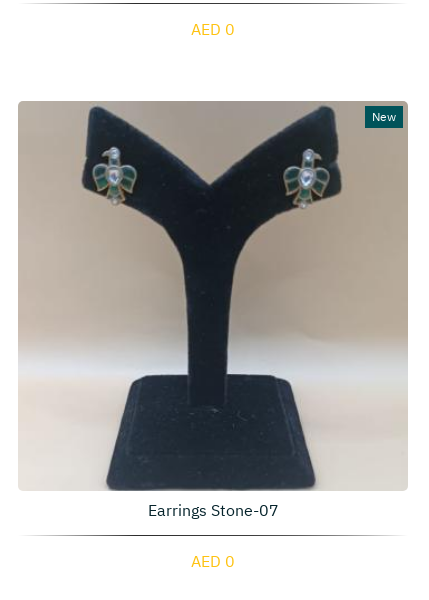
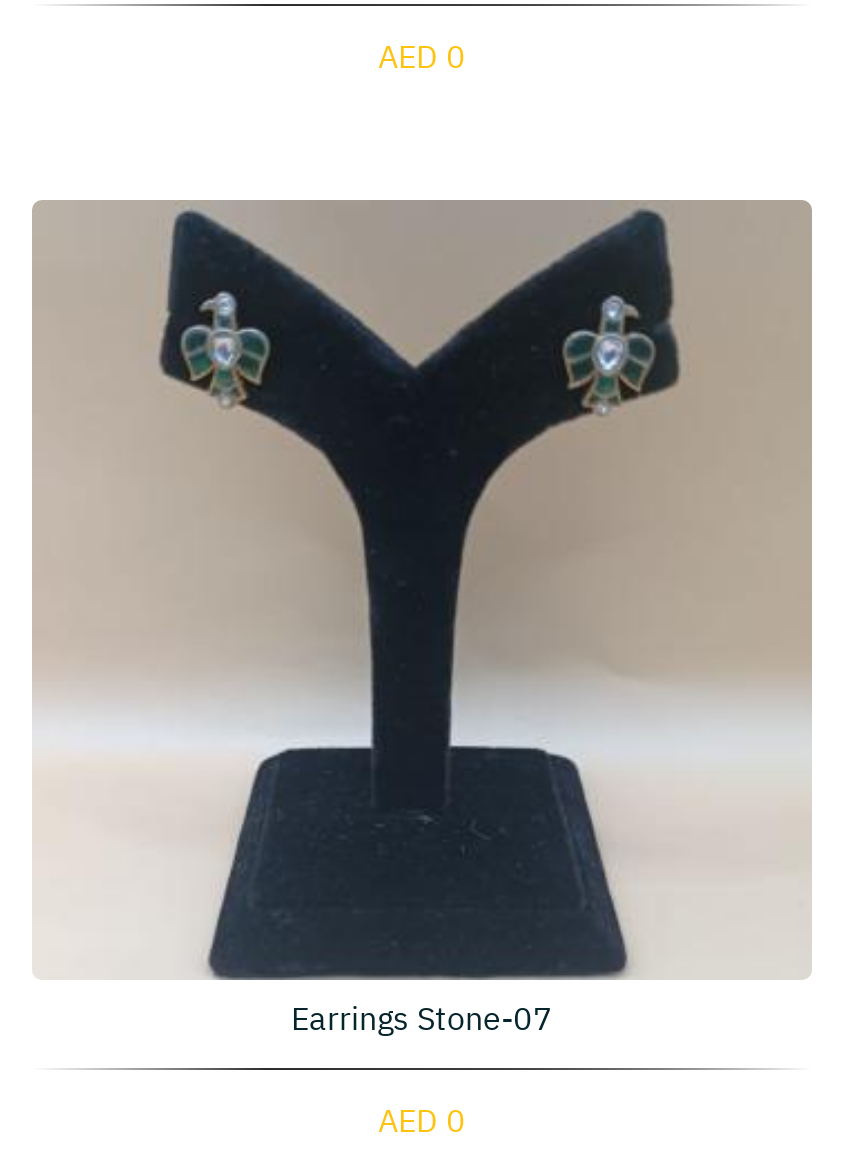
[372,109,396,124] New -> none

